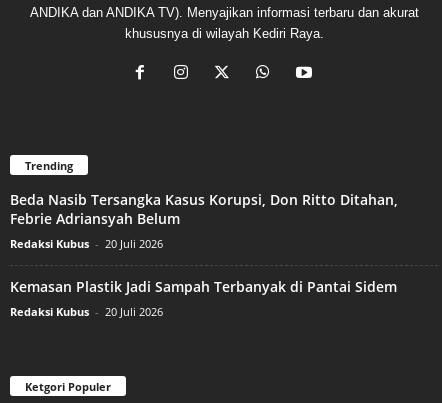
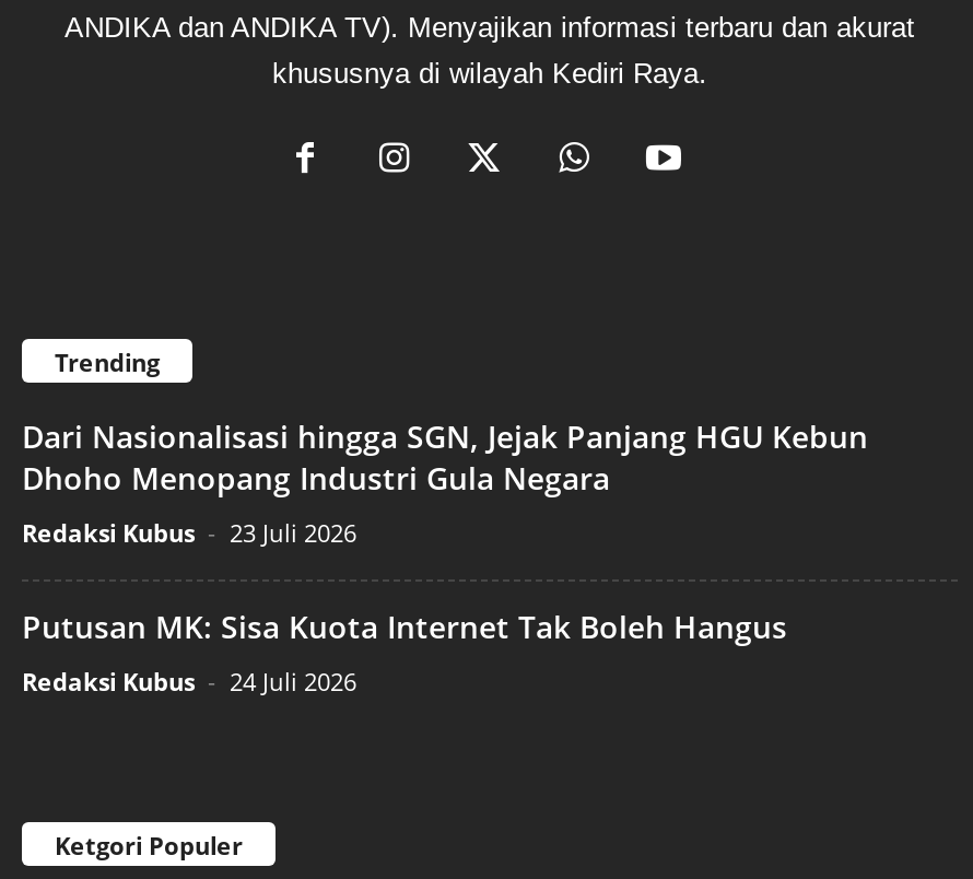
[10,190,398,251] Beda Nasib Tersangka Kasus Korupsi, Don Ritto Ditahan, | Febrie Adriansyah Belum | Redaksi Kubus - 20 Juli 2026 -> [22,417,868,550] Dari Nasionalisasi hingga SGN, Jejak Panjang HGU Kebun | Dhoho Menopang Industri Gula Negara | Redaksi Kubus - 23 Juli 2026
[10,277,397,319] Kemasan Plastik Jadi Sampah Terbanyak di Pantai Sidem | Redaksi Kubus - 20 Juli 2026 -> [22,607,787,699] Putusan MK: Sisa Kuota Internet Tak Boleh Hangus | Redaksi Kubus - 24 Juli 2026

